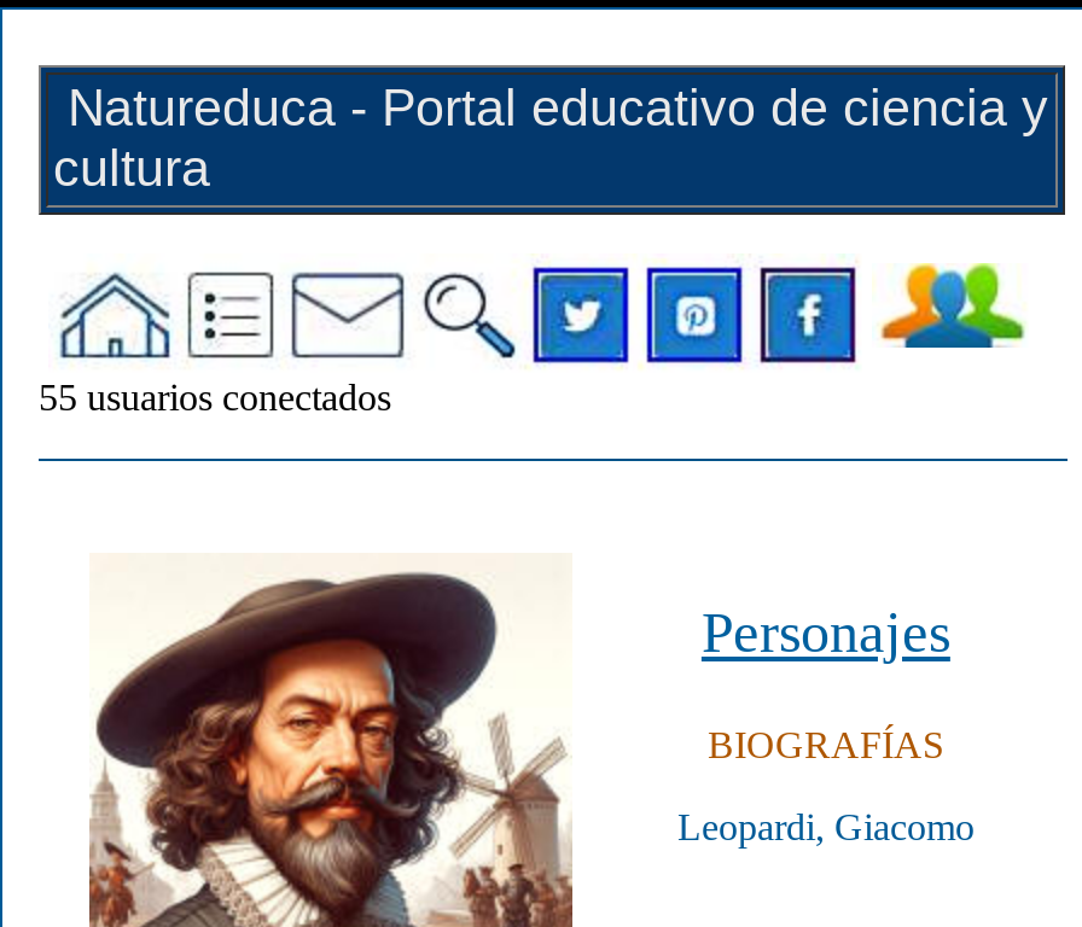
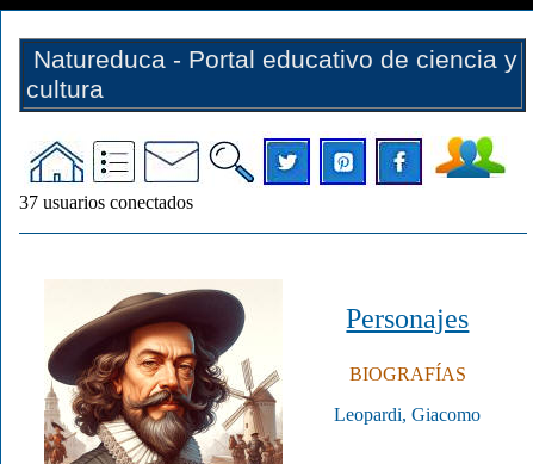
[39,377,391,418] 55 usuarios conectados -> [19,192,193,212] 37 usuarios conectados

